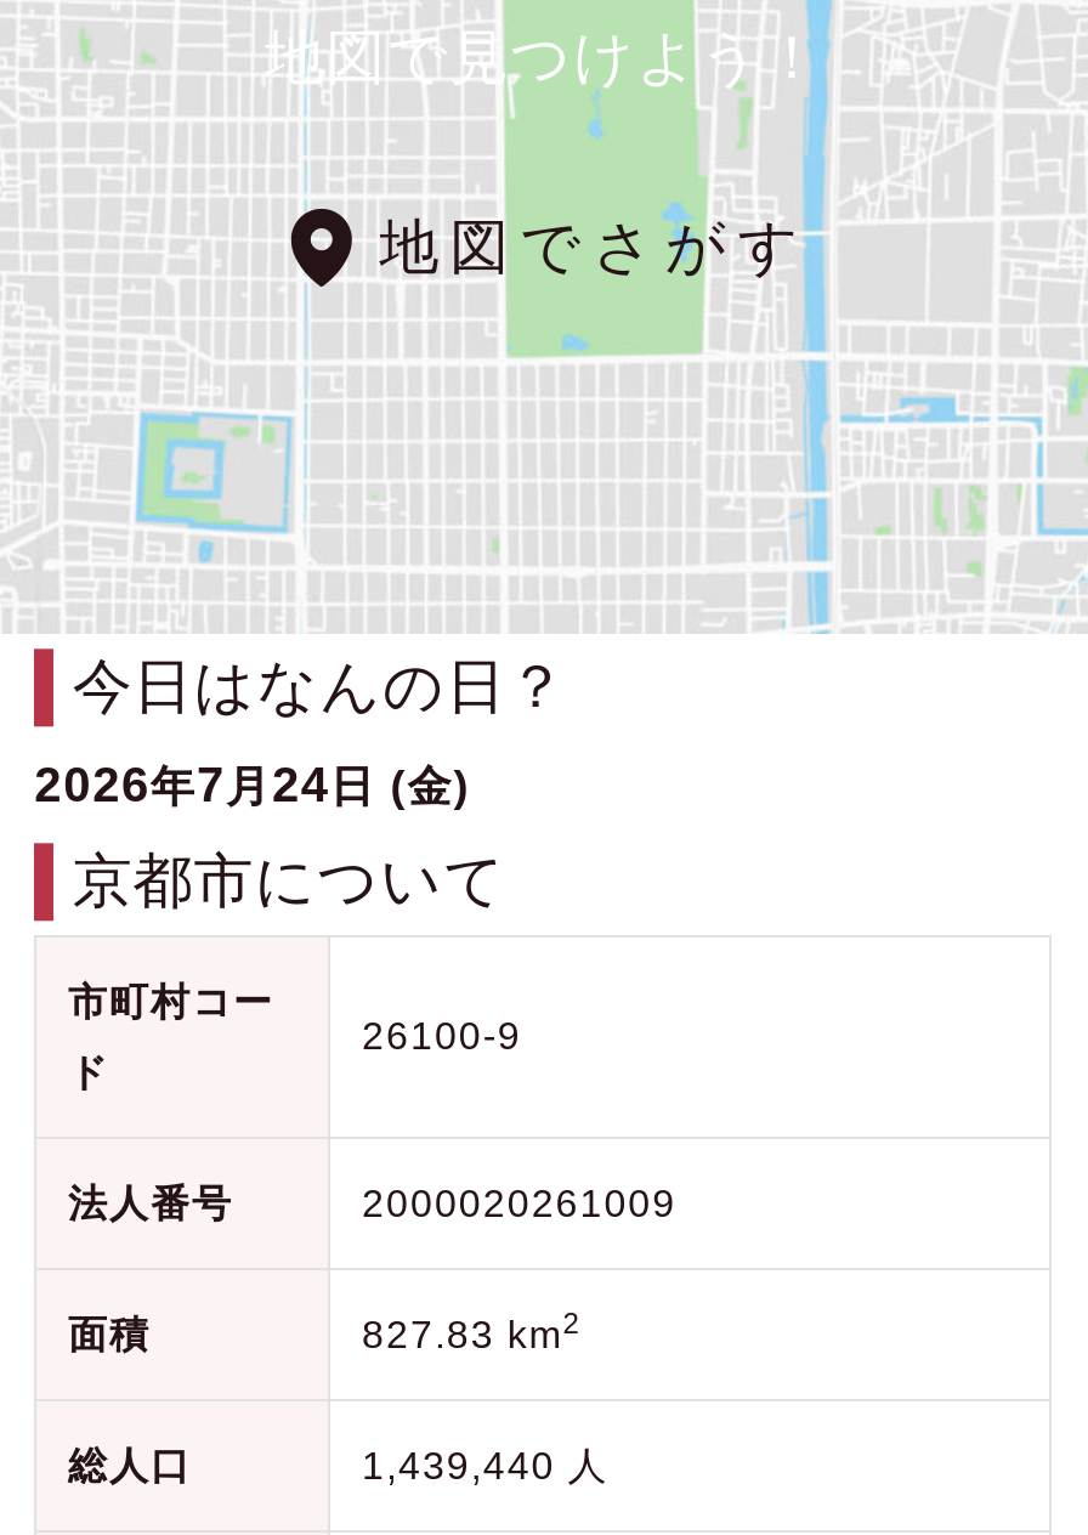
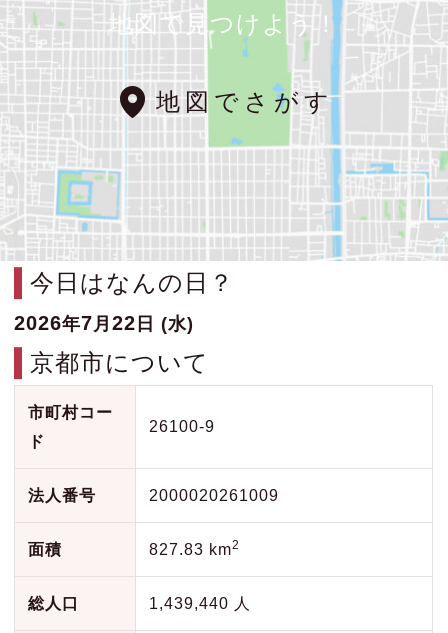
[34,758,470,811] 2026年7月24日 (金) -> [14,312,194,334] 2026年7月22日 (水)

